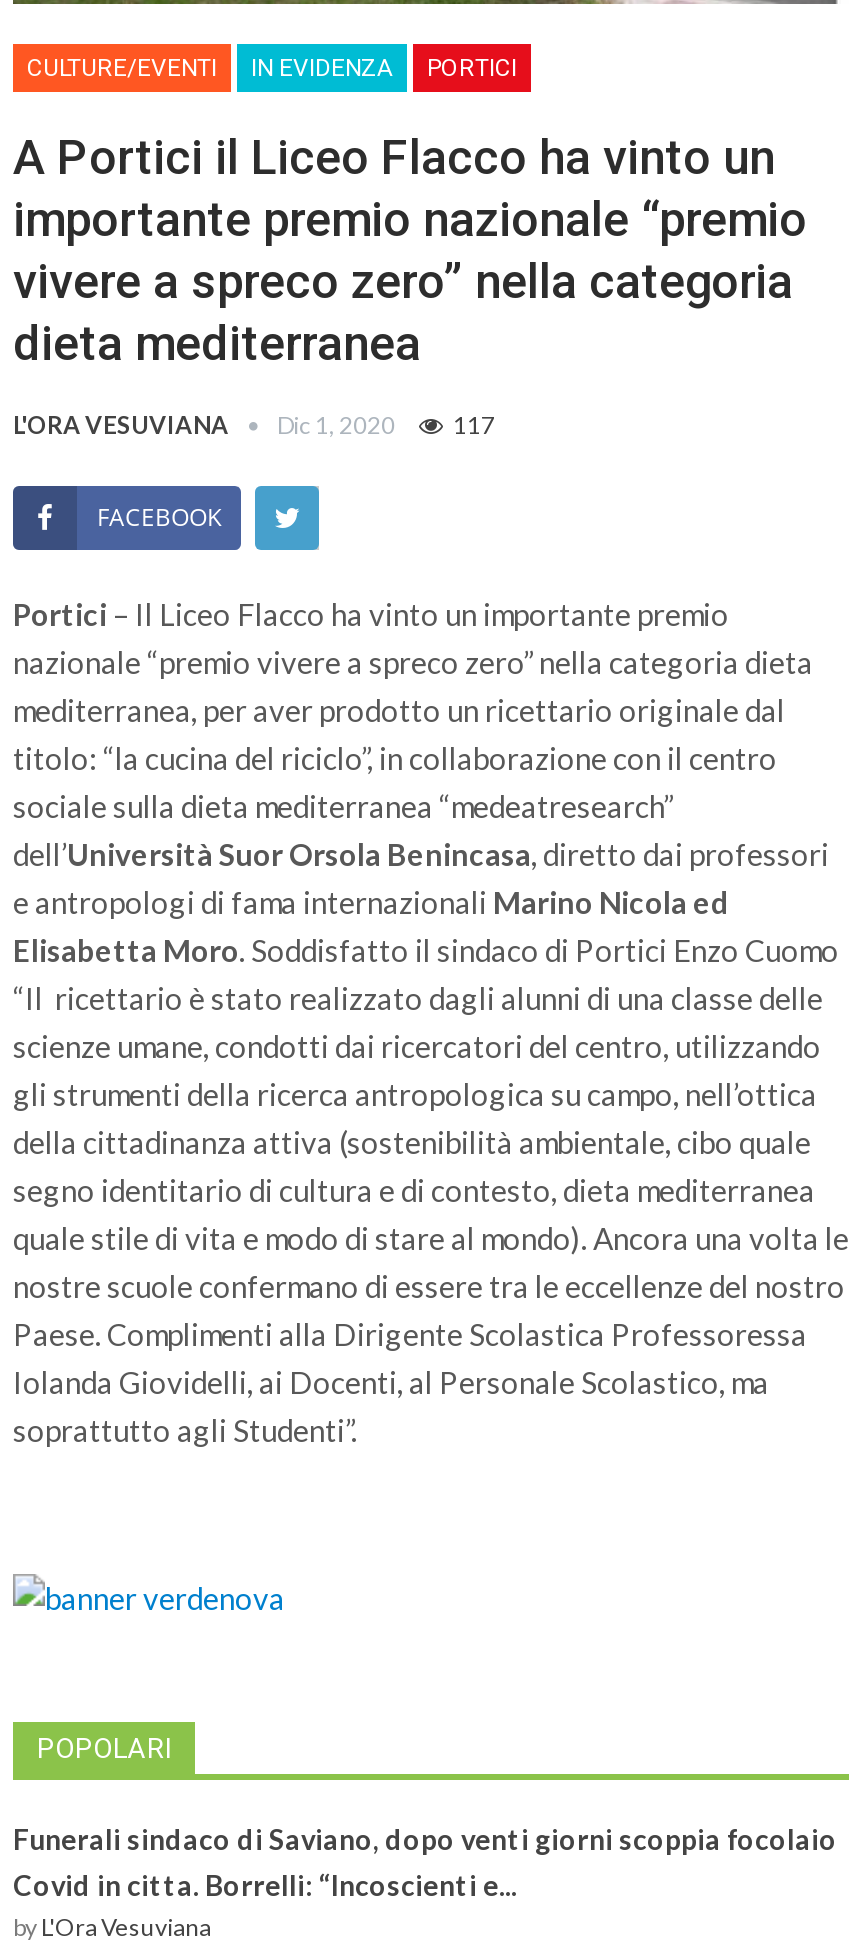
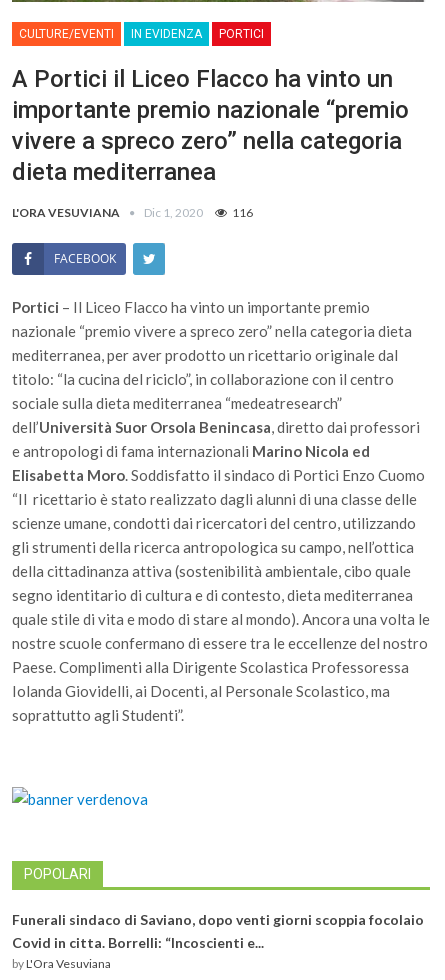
[13,409,495,439] L'ORA VESUVIANA Dic 1, 2020 117 -> [12,205,253,220] L'ORA VESUVIANA Dic 1, 2020 116

